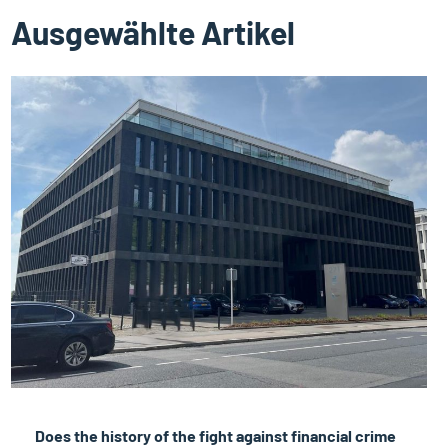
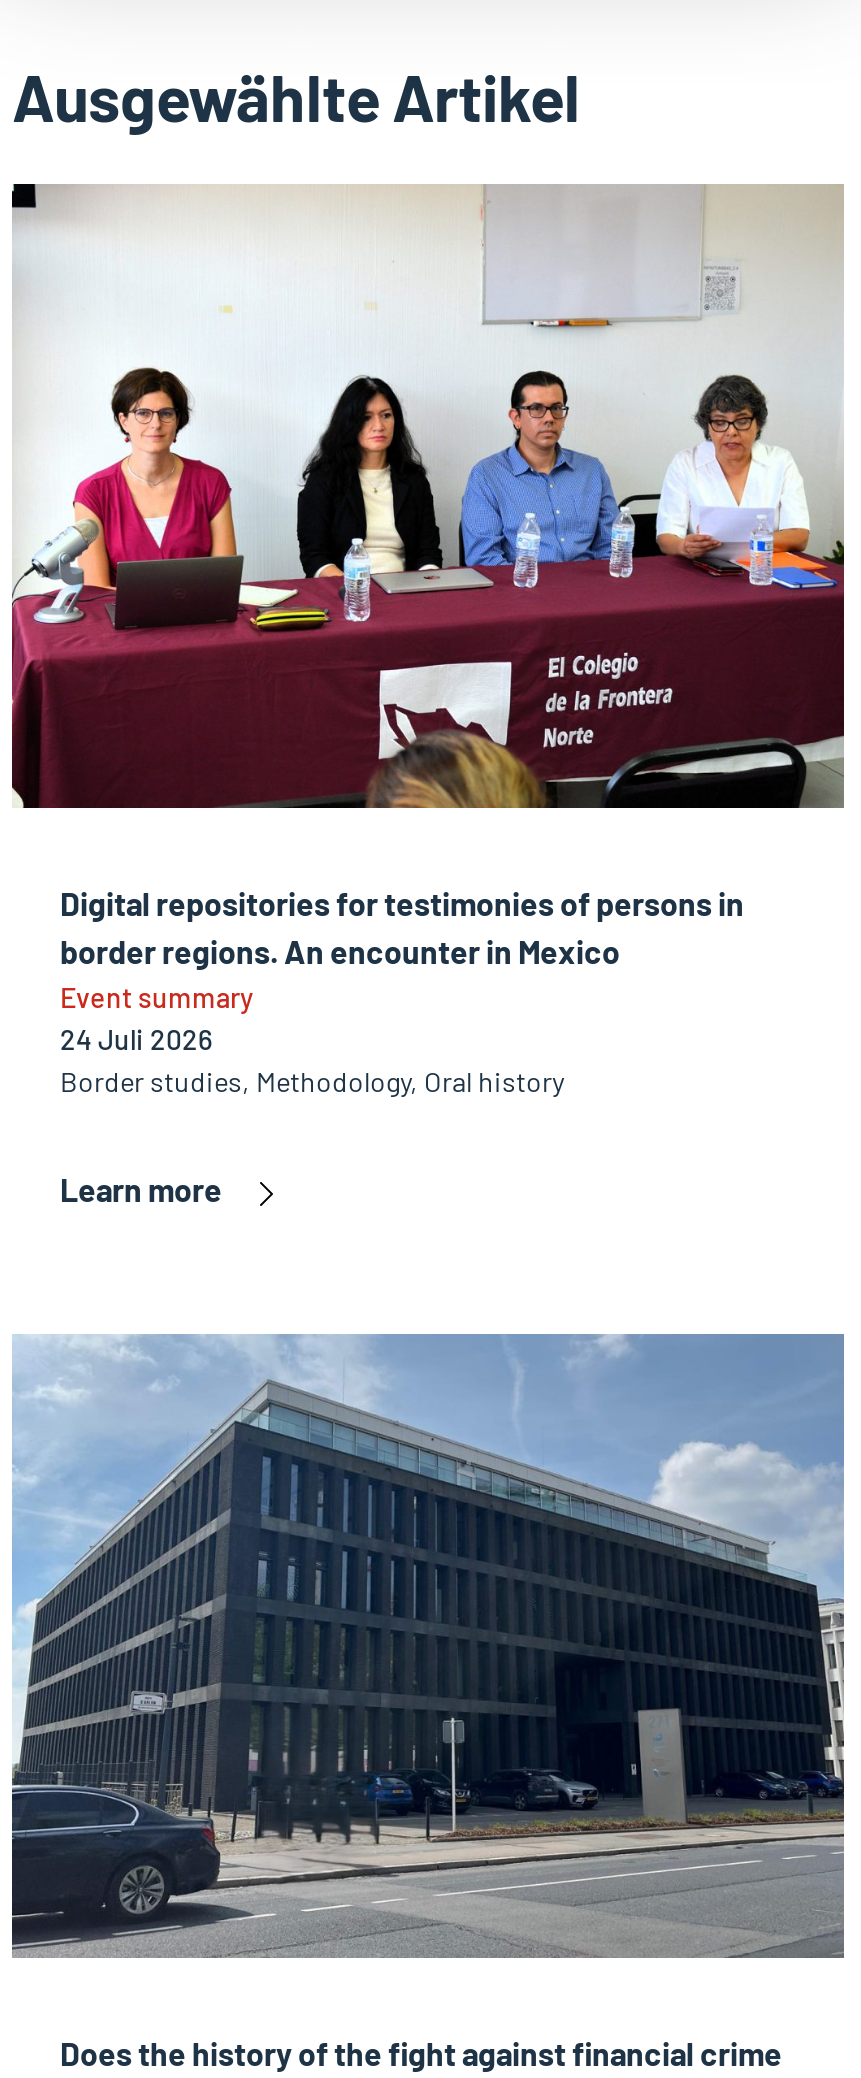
none -> [10,182,846,1208] [image] | Digital repositories for testimonies of persons in | border regions. An encounter in Mexico | Event summary | 24 Juli 2026 | Border studies, Methodology, Oral history | Learn more

